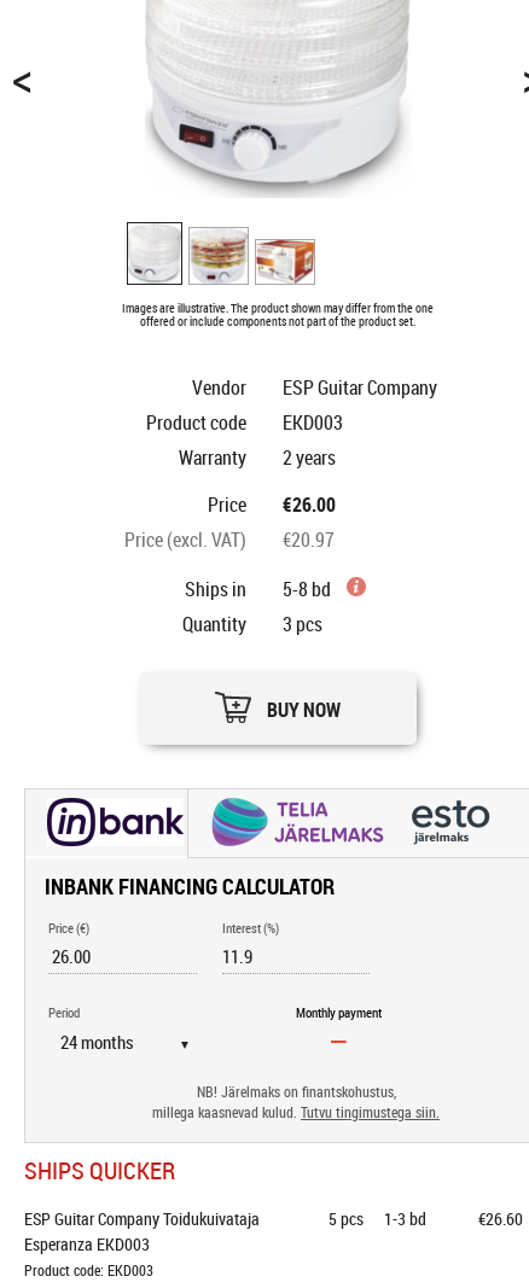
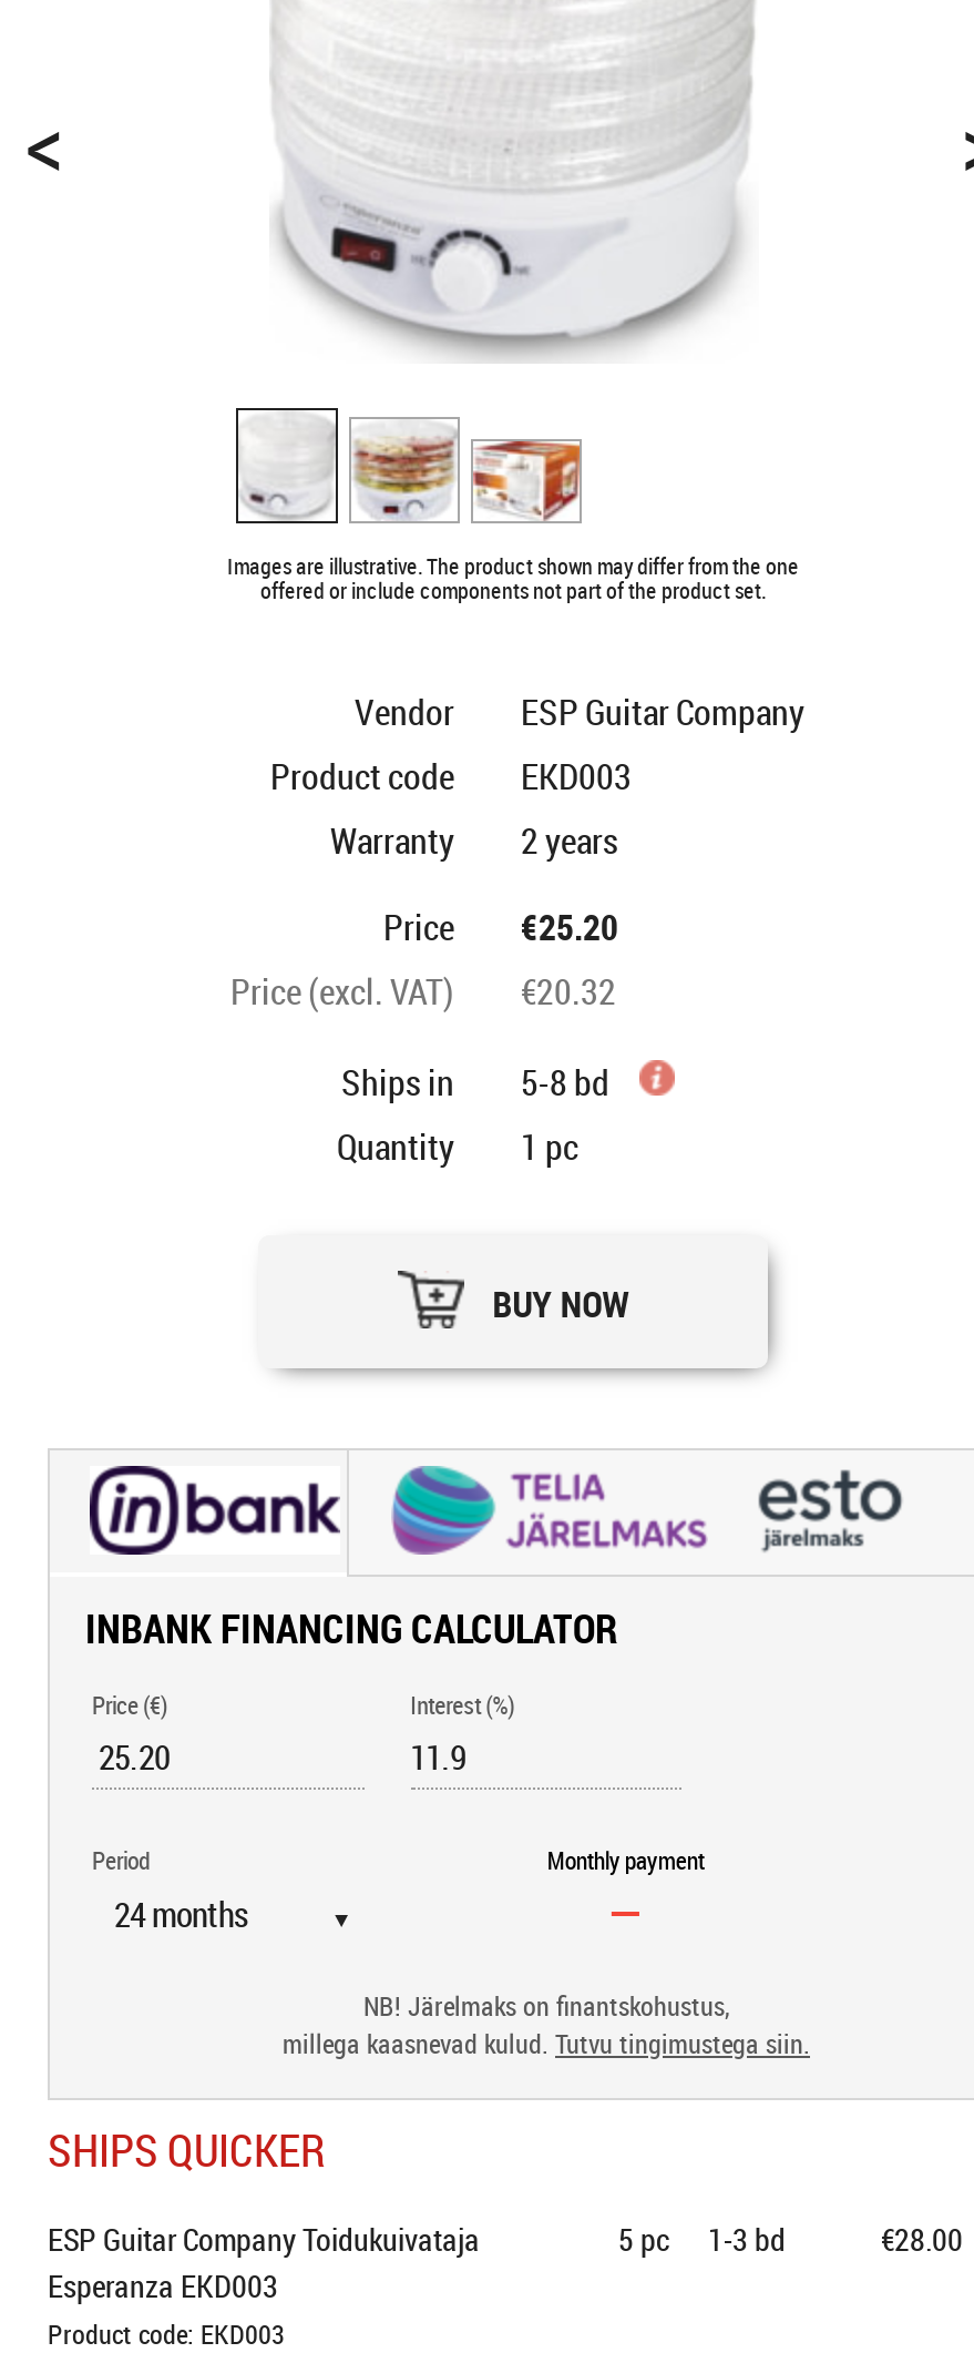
[207,491,335,518] Price €26.00 -> [383,903,618,951] Price €25.20
[124,526,334,553] Price (excl. VAT) €20.97 -> [230,967,616,1016] Price (excl. VAT) €20.32
[182,611,322,637] Quantity 3 pcs -> [337,1122,578,1171] Quantity 1 pc
[328,1207,426,1230] 5 pcs 1-3 bd -> [618,2218,786,2260] 5 pc 1-3 bd
[478,1207,523,1230] €26.60 -> [881,2218,963,2260] €28.00

